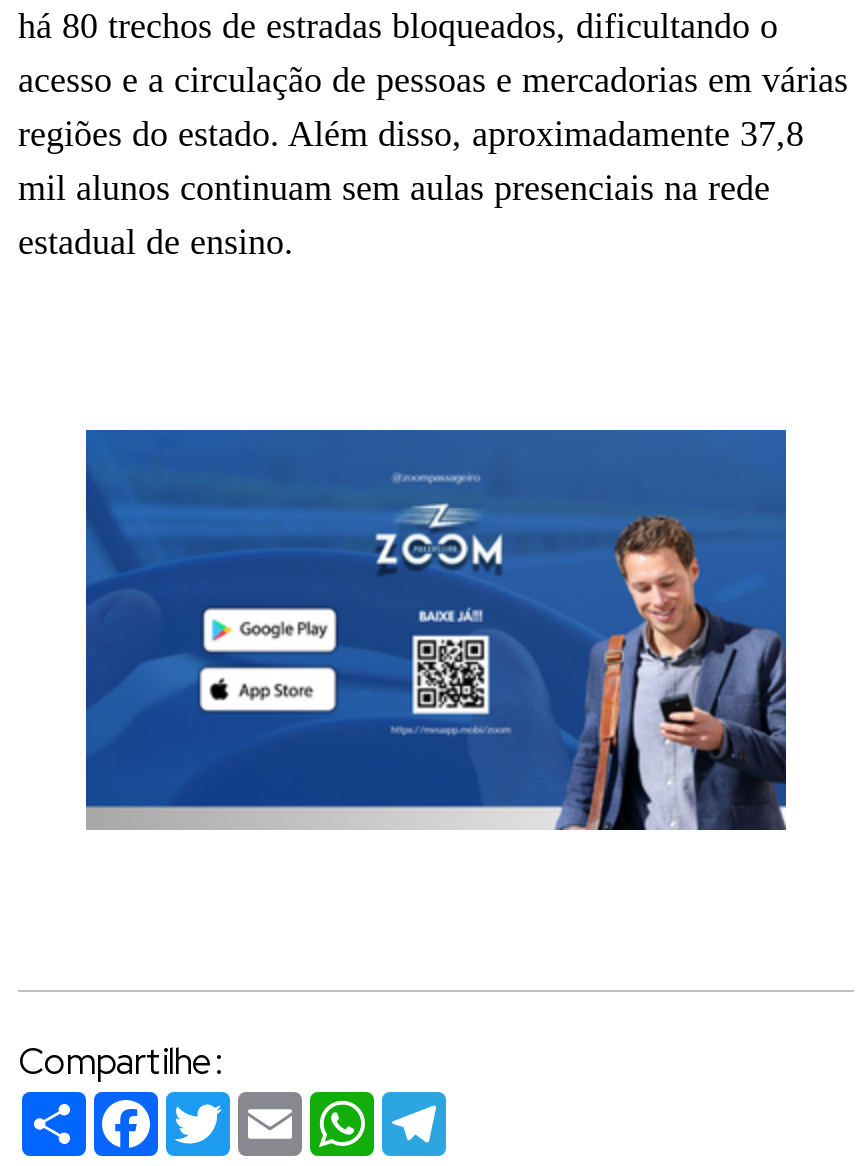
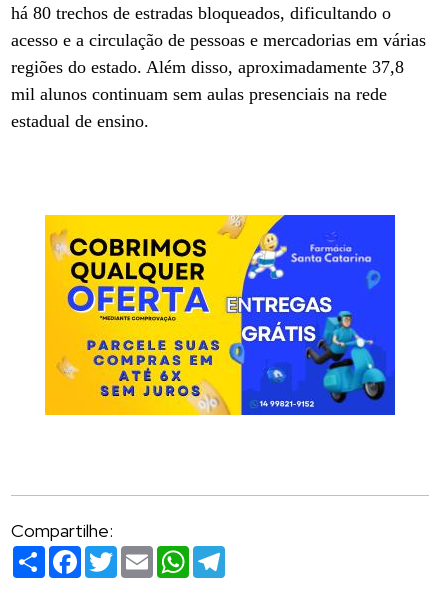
[84,428,788,832] [image] -> [44,214,396,416] [image]

